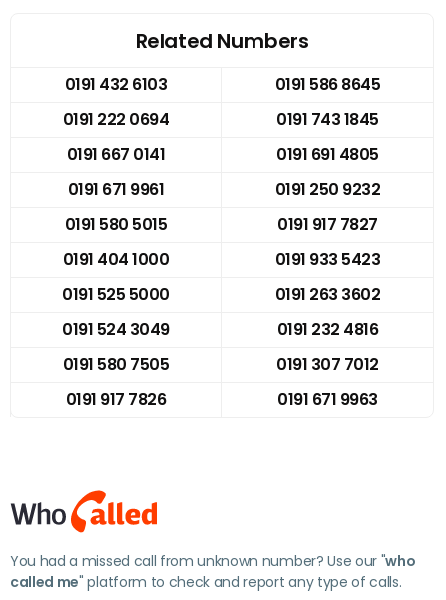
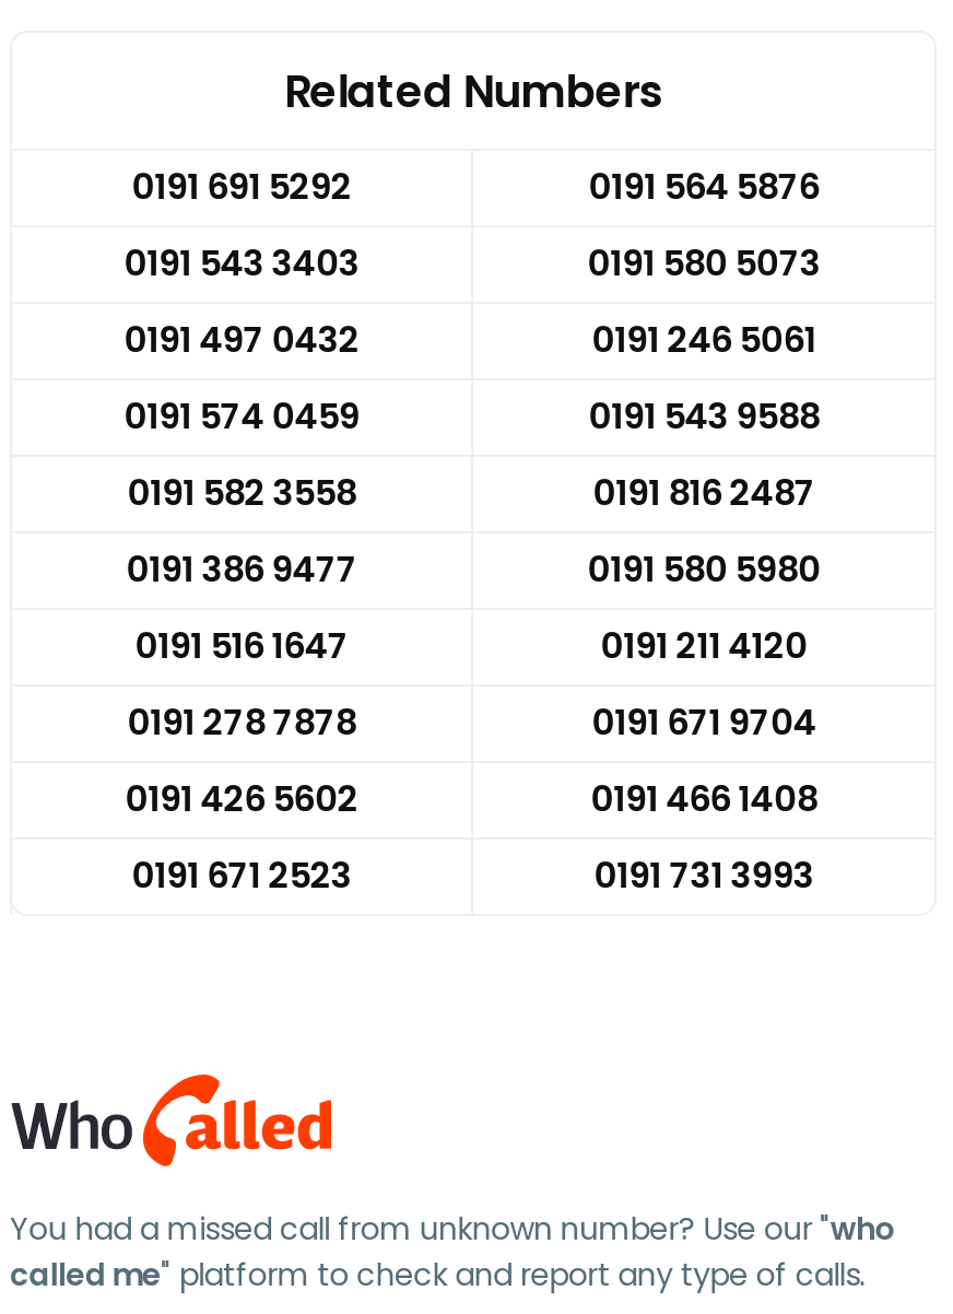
[65,73,167,96] 0191 432 6103 -> [131,161,352,211] 0191 691 5292
[275,73,380,96] 0191 586 8645 -> [588,161,819,211] 0191 564 5876
[63,108,169,131] 0191 222 0694 -> [124,238,359,288] 0191 543 3403
[276,108,379,131] 0191 743 1845 -> [587,238,821,288] 0191 580 5073
[67,143,165,166] 0191 667 0141 -> [124,314,359,364] 0191 497 0432
[276,143,379,166] 0191 691 4805 -> [591,314,816,364] 0191 246 5061
[68,178,164,201] 0191 671 9961 -> [124,391,359,441] 0191 574 0459
[275,178,380,201] 0191 250 9232 -> [588,391,819,441] 0191 543 9588
[65,213,167,236] 0191 580 5015 -> [127,467,356,518] 0191 582 3558
[277,213,378,236] 0191 917 7827 -> [593,467,815,518] 0191 816 2487
[63,248,169,271] 0191 404 1000 -> [126,544,357,594] 0191 386 9477
[275,248,380,271] 0191 933 5423 -> [587,544,821,594] 0191 580 5980
[62,283,170,306] 0191 525 5000 -> [135,620,348,671] 0191 516 1647
[275,283,380,306] 0191 263 3602 -> [600,620,807,671] 0191 211 4120
[62,318,170,341] 0191 524 3049 -> [127,697,356,747] 0191 278 7878
[277,318,378,341] 0191 232 4816 -> [591,697,816,747] 0191 671 9704
[63,353,169,376] 0191 580 7505 -> [125,773,358,824] 0191 426 5602
[276,353,379,376] 0191 307 7012 -> [590,773,817,824] 0191 466 1408
[66,388,166,411] 0191 917 7826 -> [131,850,352,900] 0191 671 2523
[277,388,378,411] 0191 671 9963 -> [594,850,814,900] 0191 731 3993

